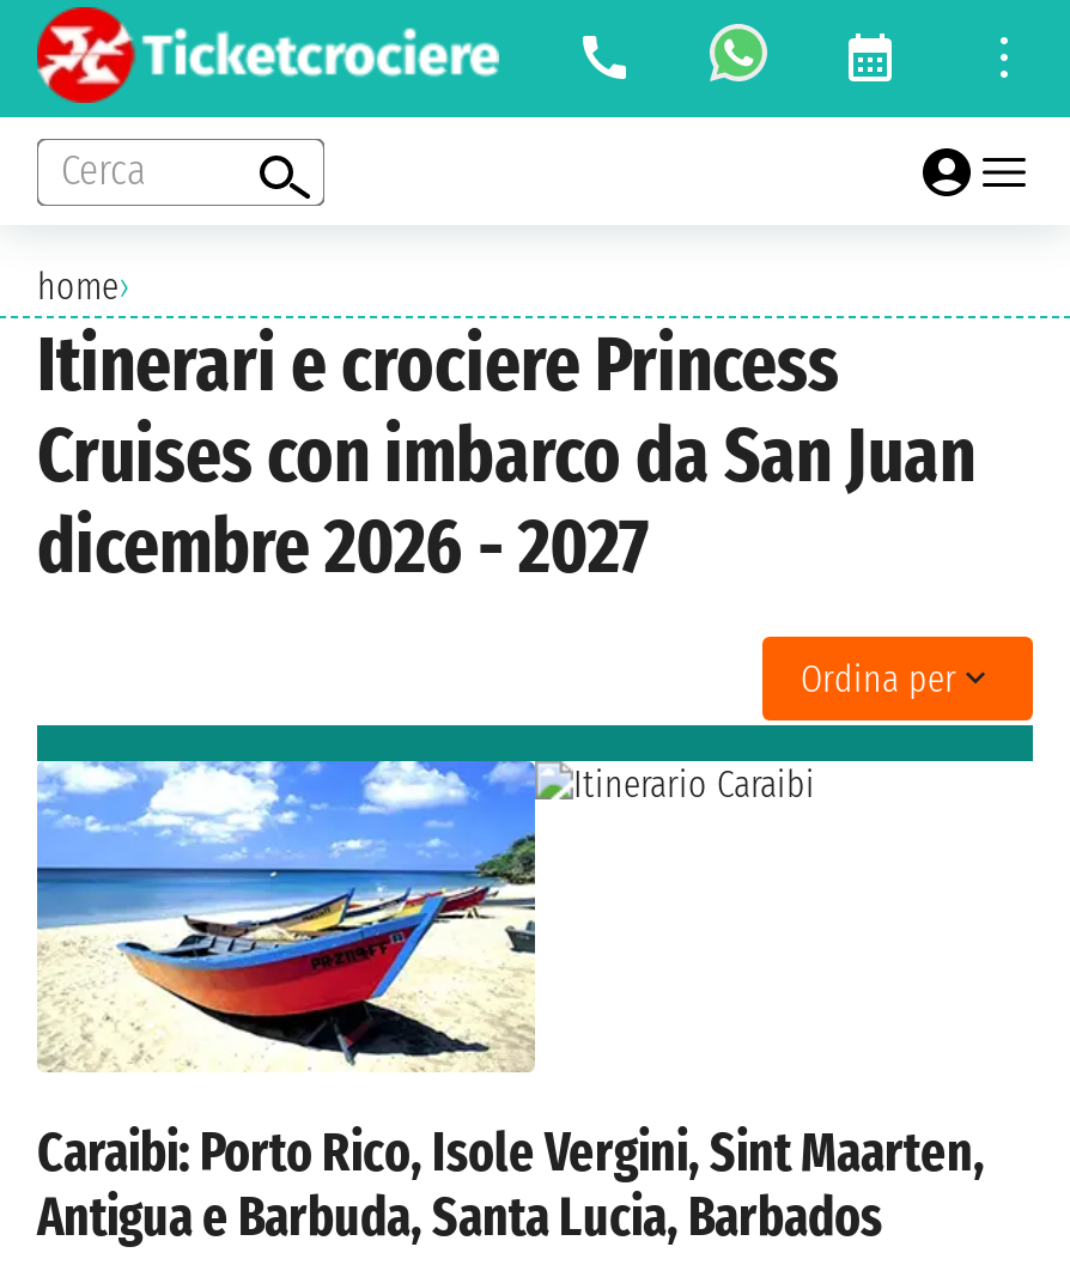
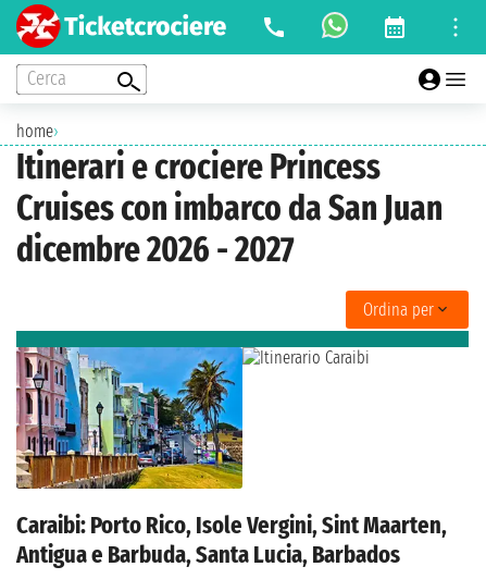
[35,759,537,1072] [image] -> [15,346,244,490] [image]

